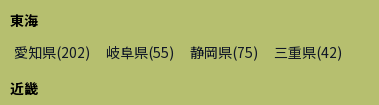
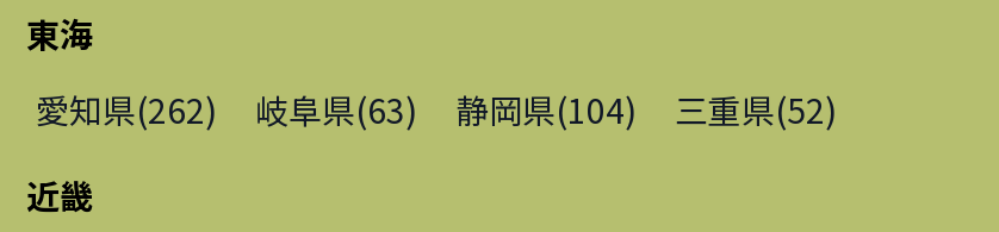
[14,42,90,62] 愛知県(202) -> [36,87,217,134] 愛知県(262)
[106,42,174,62] 岐阜県(55) -> [255,87,417,134] 岐阜県(63)
[190,42,258,62] 静岡県(75) -> [455,87,637,134] 静岡県(104)
[274,42,342,62] 三重県(42) -> [675,87,837,134] 三重県(52)

